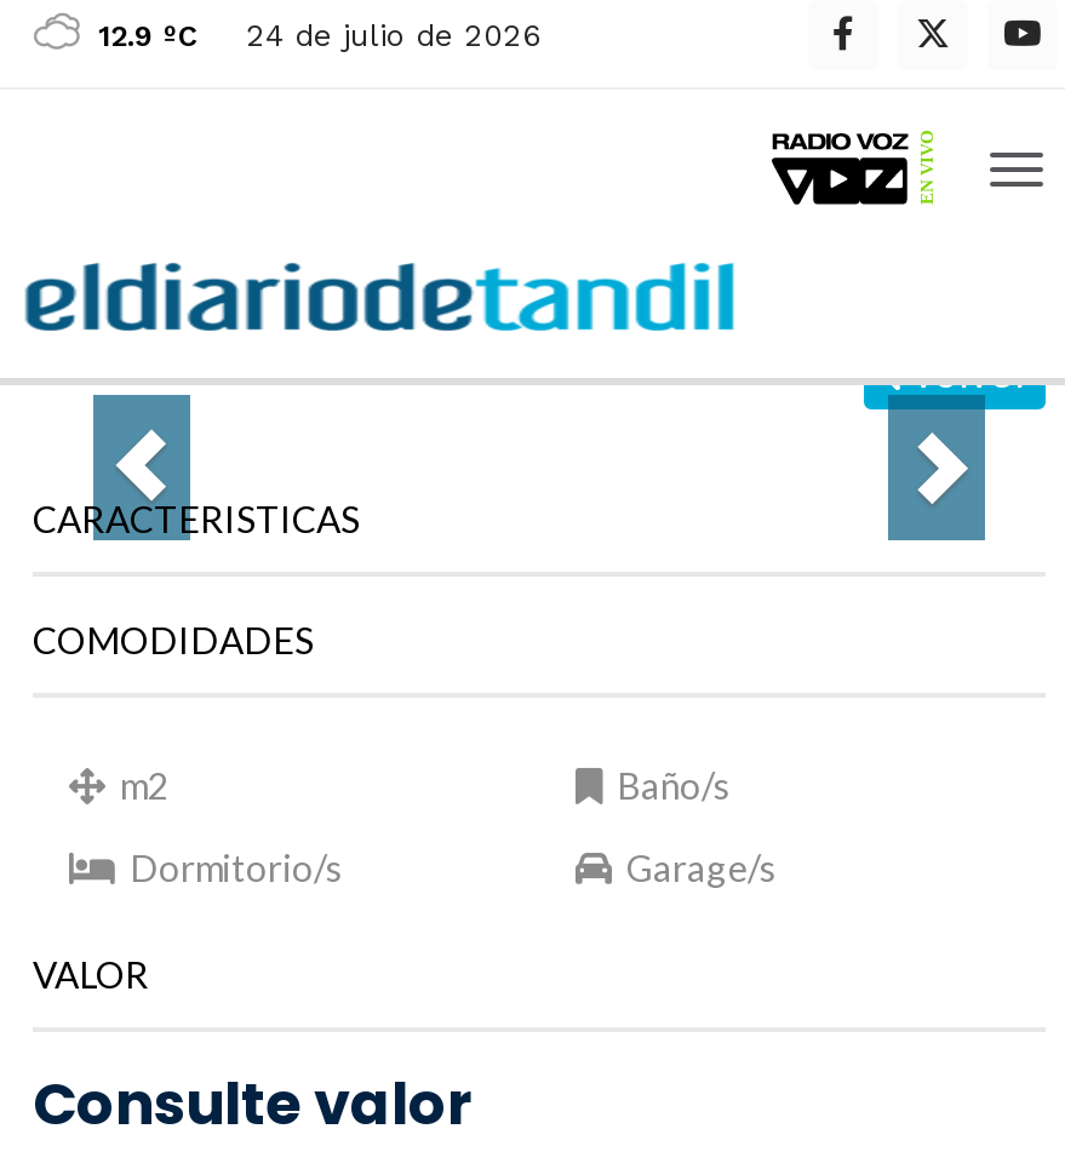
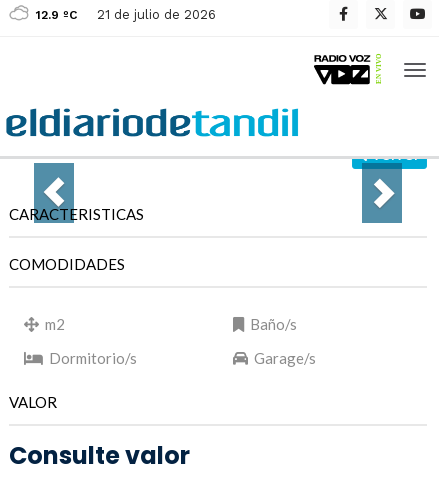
[98,17,542,53] 12.9 ºC 24 de julio de 2026 -> [36,7,216,22] 12.9 ºC 21 de julio de 2026

